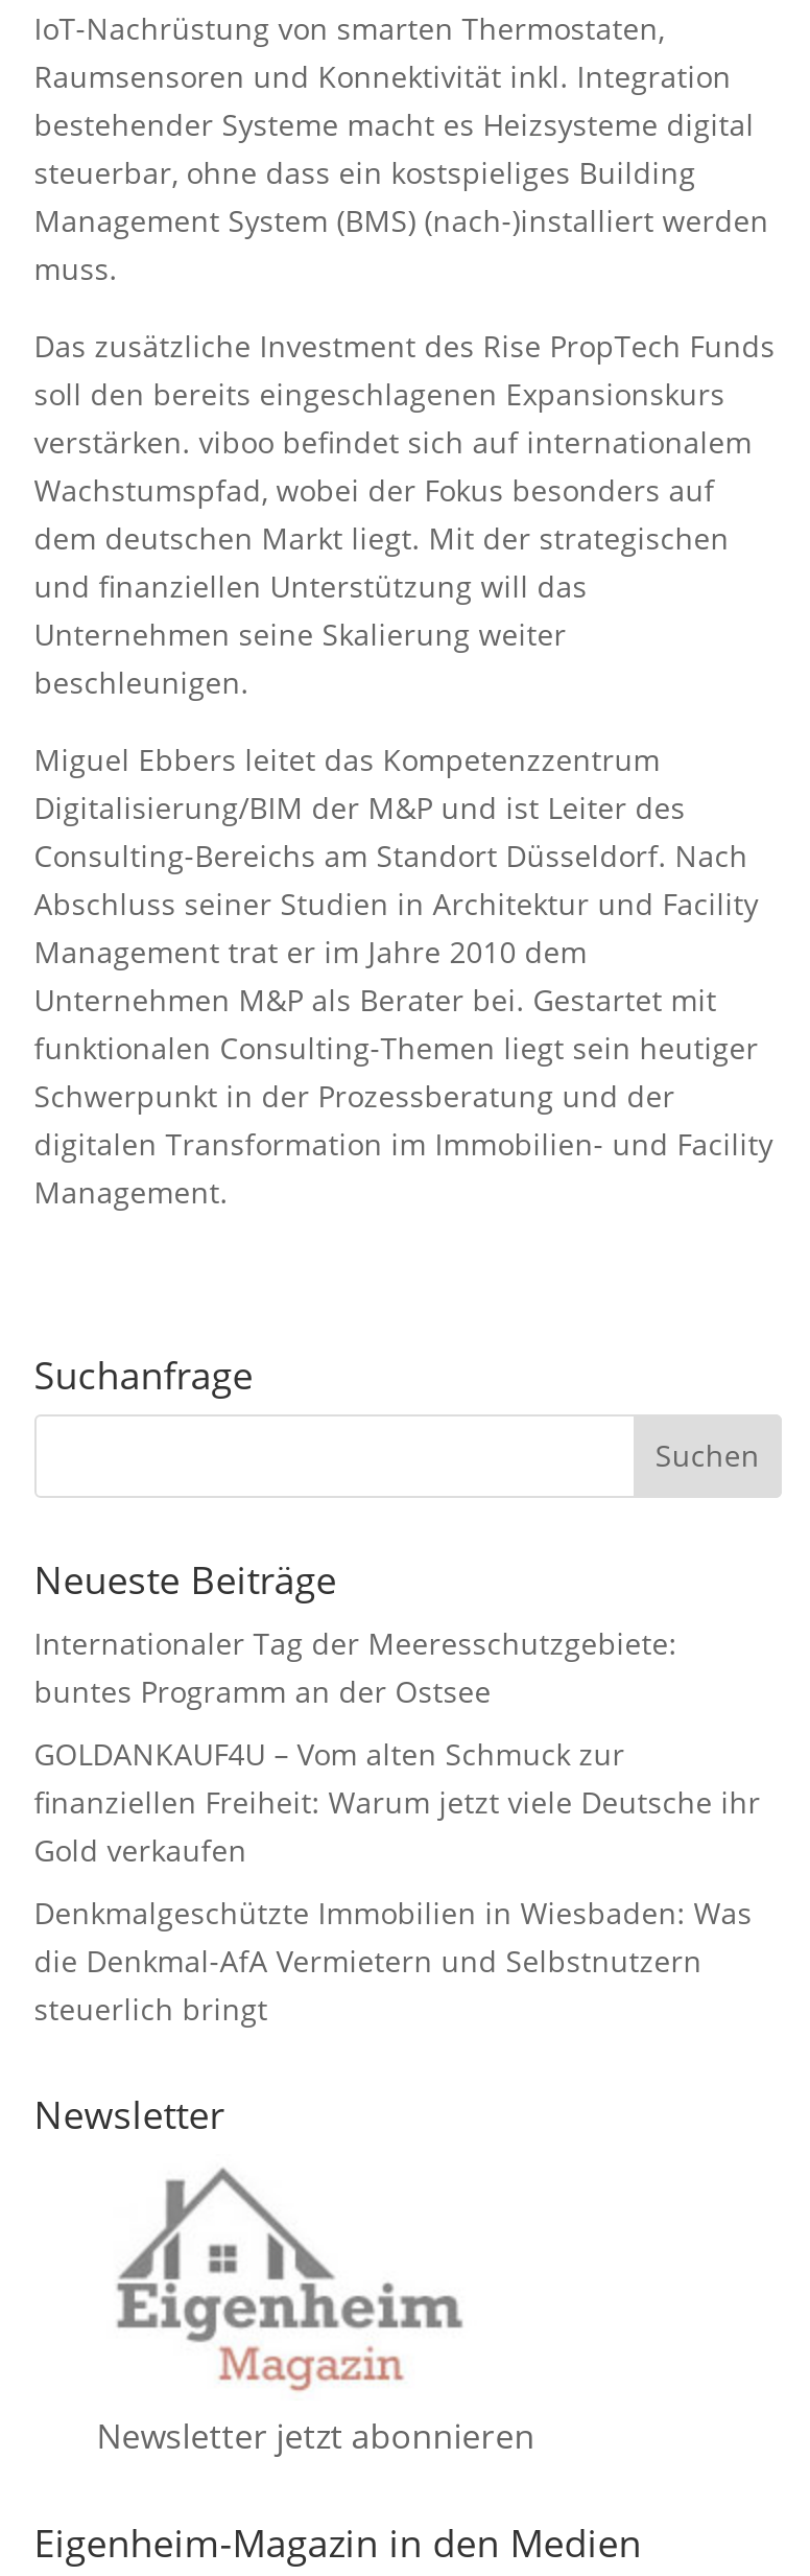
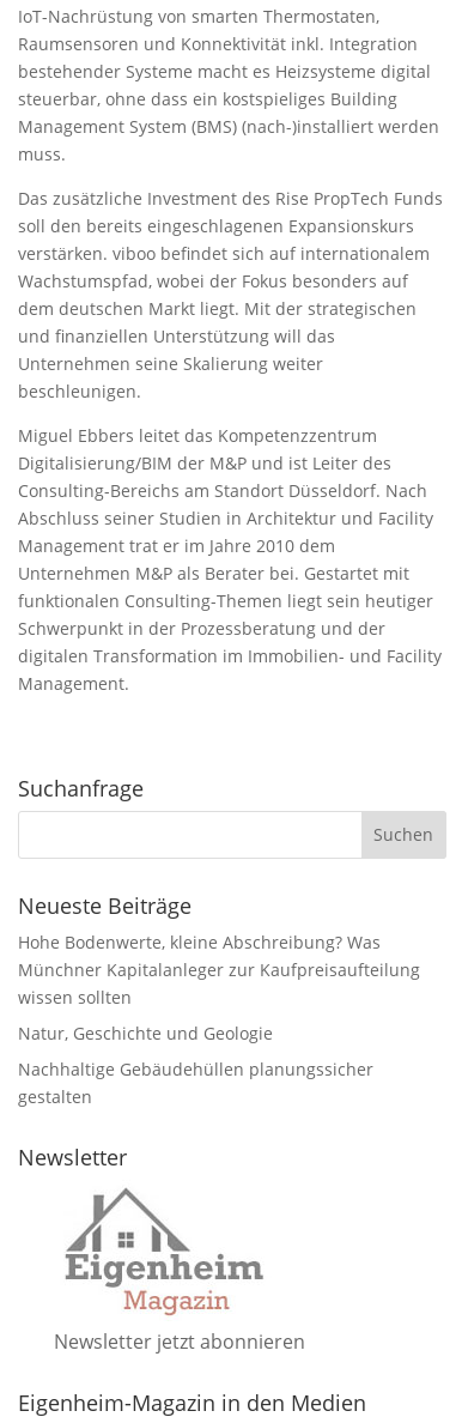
[34,1622,677,1710] Internationaler Tag der Meeresschutzgebiete: | buntes Programm an der Ostsee -> [18,930,420,1008] Hohe Bodenwerte, kleine Abschreibung? Was | Münchner Kapitalanleger zur Kaufpreisaufteilung | wissen sollten
[34,1733,761,1869] GOLDANKAUF4U – Vom alten Schmuck zur | finanziellen Freiheit: Warum jetzt viele Deutsche ihr | Gold verkaufen -> [18,1021,273,1044] Natur, Geschichte und Geologie
[34,1892,752,2028] Denkmalgeschützte Immobilien in Wiesbaden: Was | die Denkmal-AfA Vermietern und Selbstnutzern | steuerlich bringt -> [18,1057,373,1107] Nachhaltige Gebäudehüllen planungssicher | gestalten

